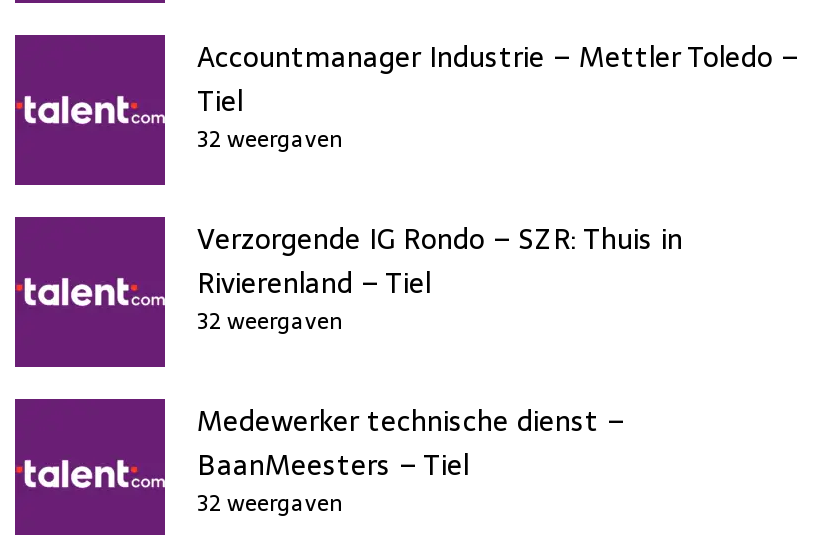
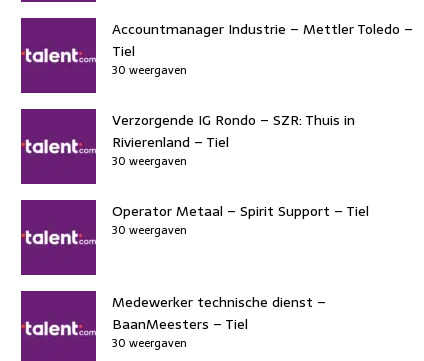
[197,120,343,156] 32 weergaven -> [112,61,187,79] 30 weergaven
[197,302,343,338] 32 weergaven -> [112,152,369,239] 30 weergaven | Operator Metaal – Spirit Support – Tiel | 30 weergaven
[197,484,343,520] 32 weergaven -> [112,334,187,352] 30 weergaven

